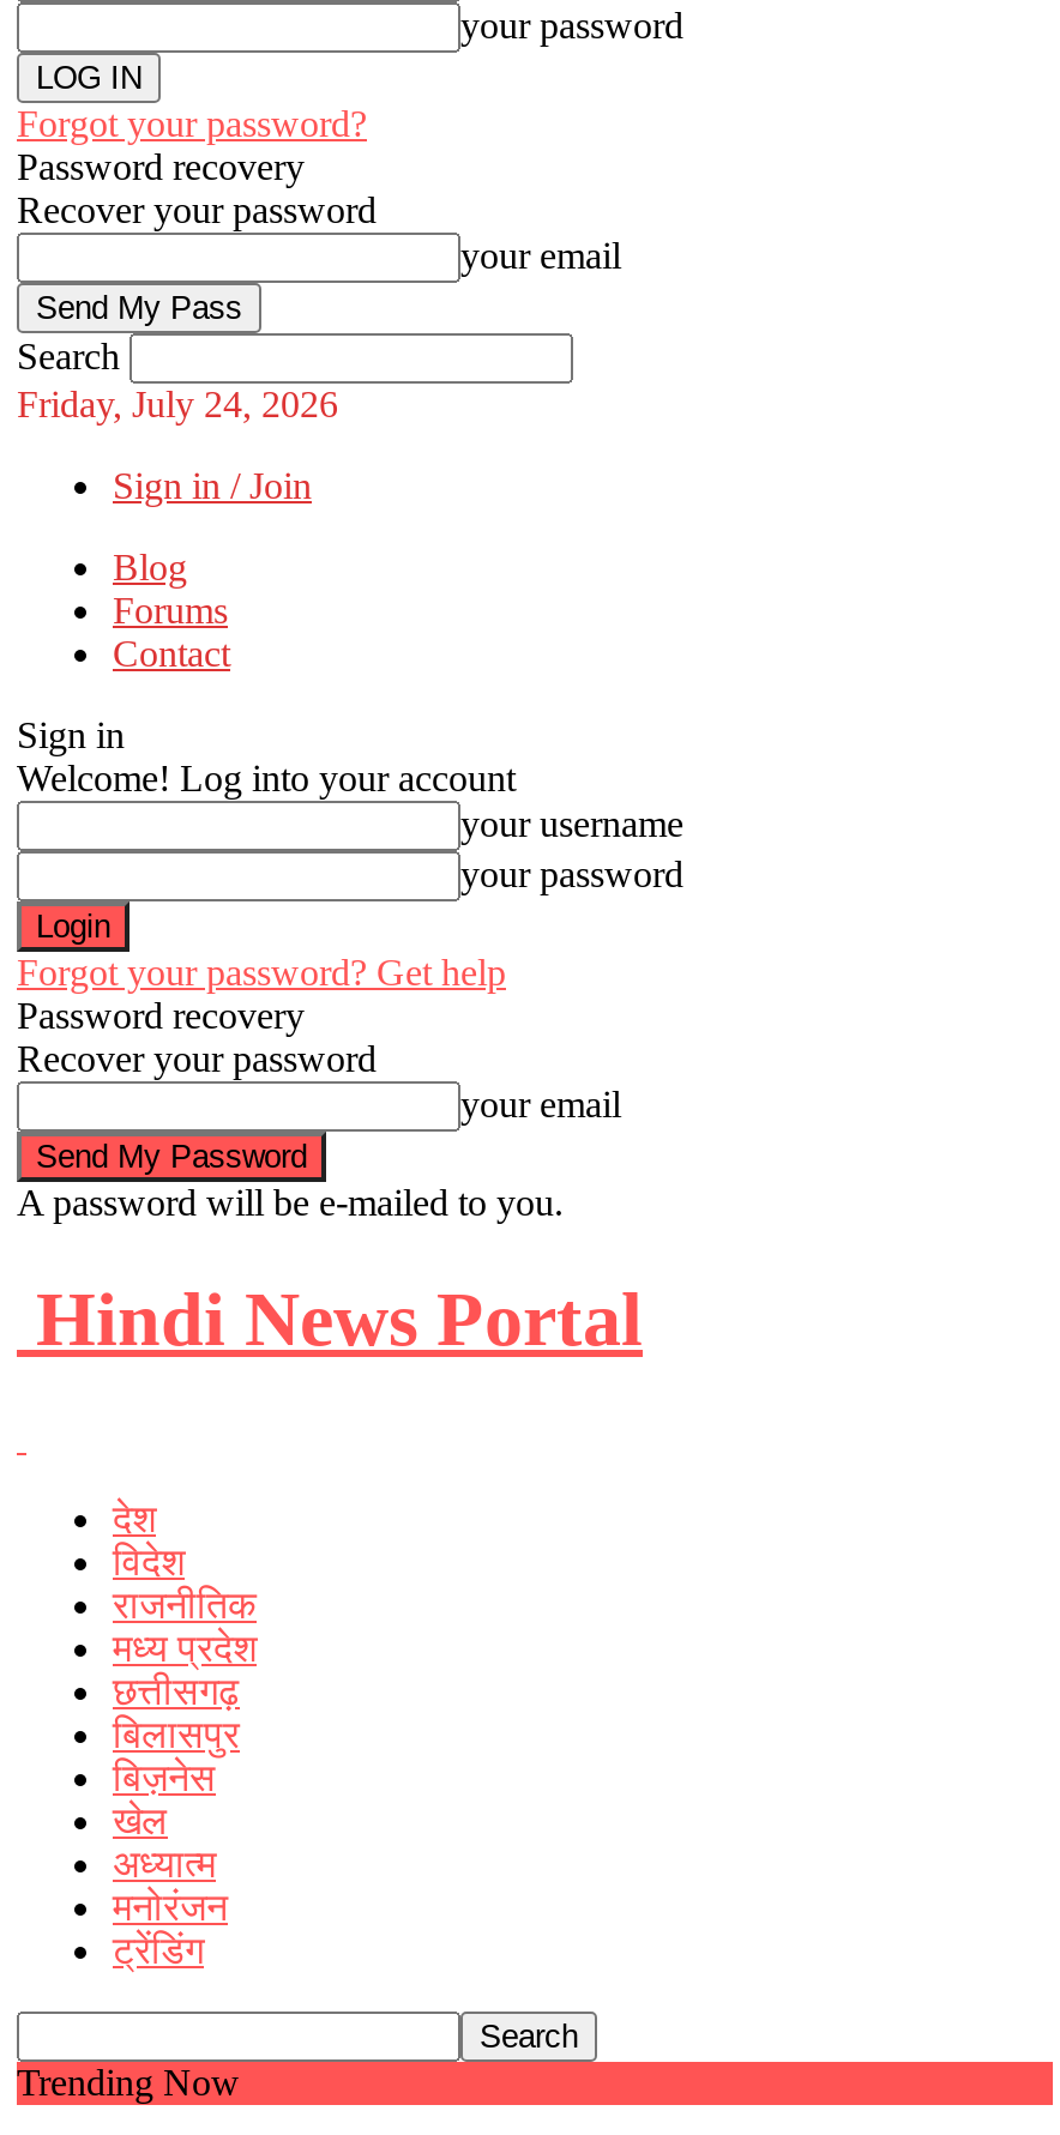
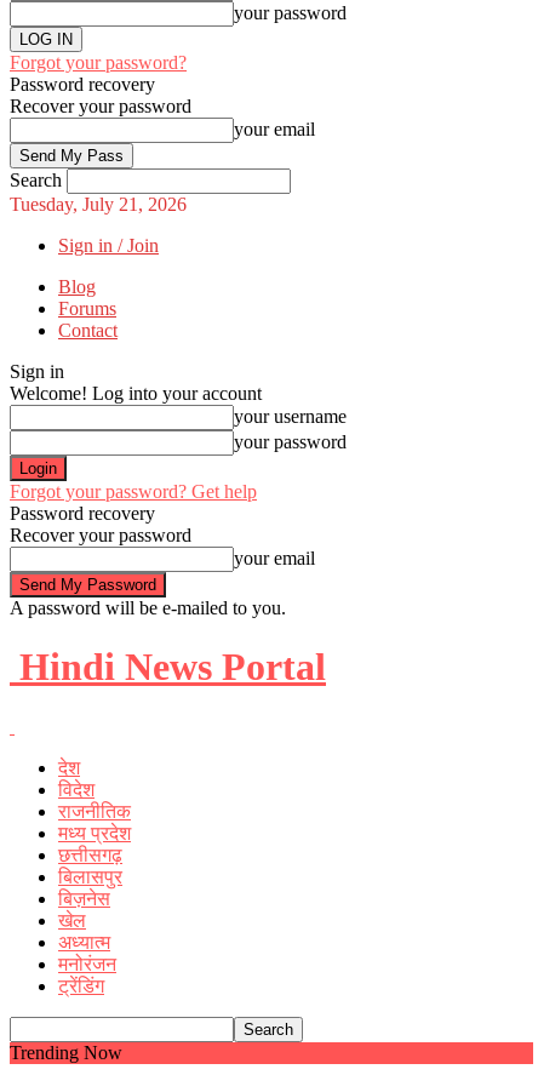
[17,384,338,424] Friday, July 24, 2026 -> [10,194,187,215] Tuesday, July 21, 2026

